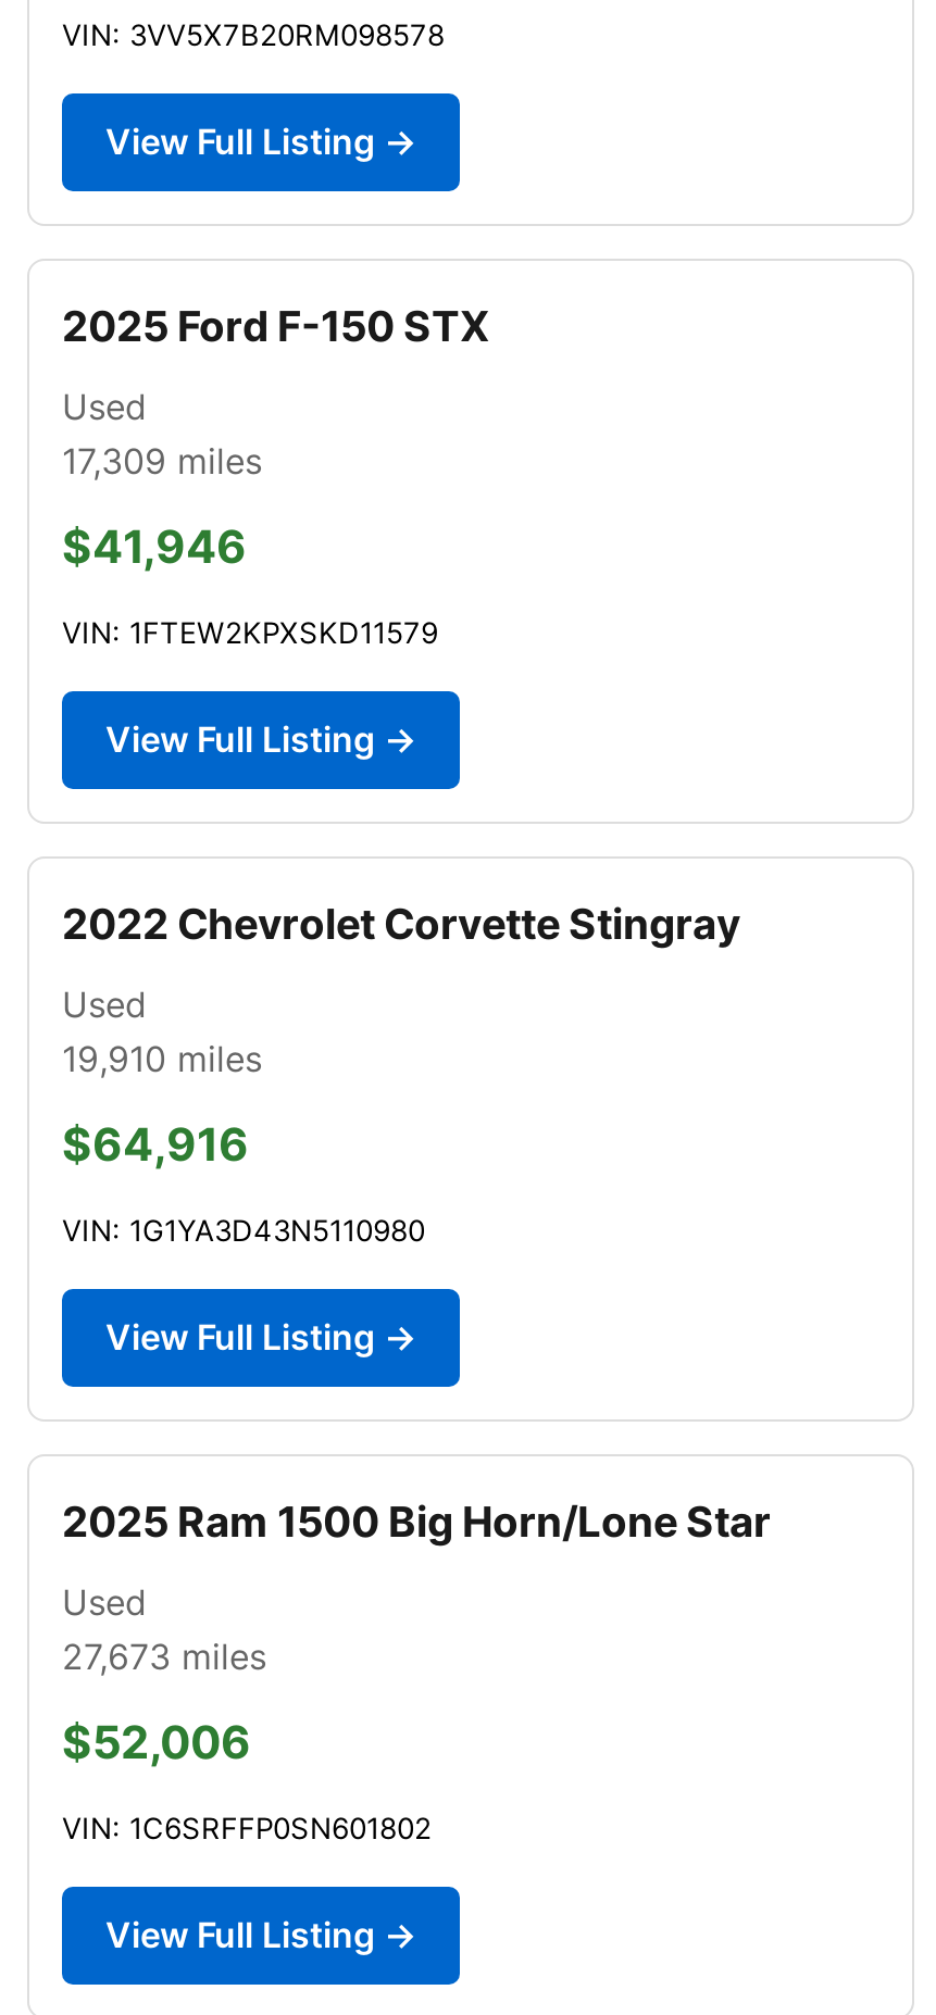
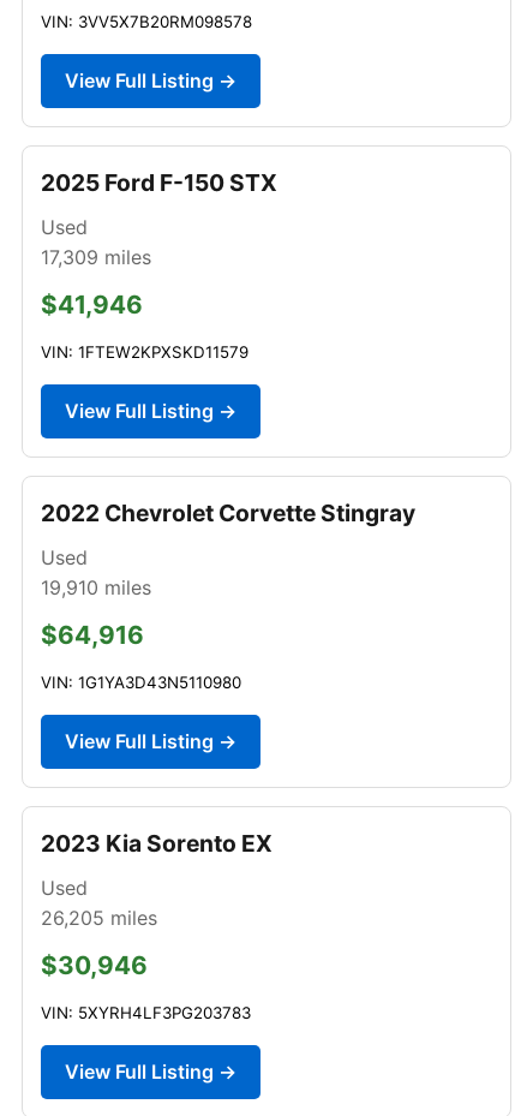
[62,1495,771,1547] 2025 Ram 1500 Big Horn/Lone Star -> [41,829,273,858] 2023 Kia Sorento EX
[62,1634,266,1678] 27,673 miles -> [41,906,157,930] 26,205 miles
[62,1715,251,1769] $52,006 -> [41,950,148,980] $30,946
[62,1810,432,1845] VIN: 1C6SRFFP0SN601802 -> [41,1003,251,1022] VIN: 5XYRH4LF3PG203783

